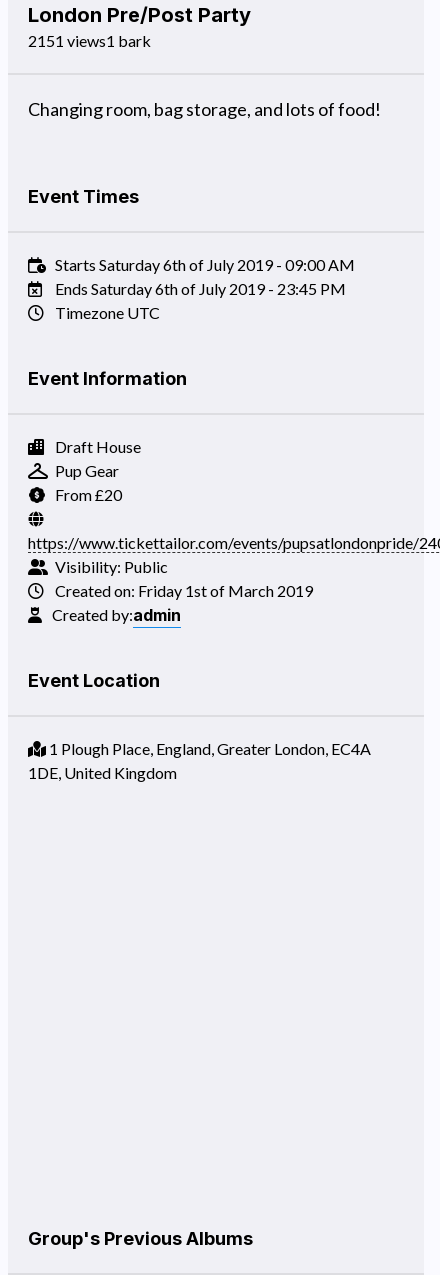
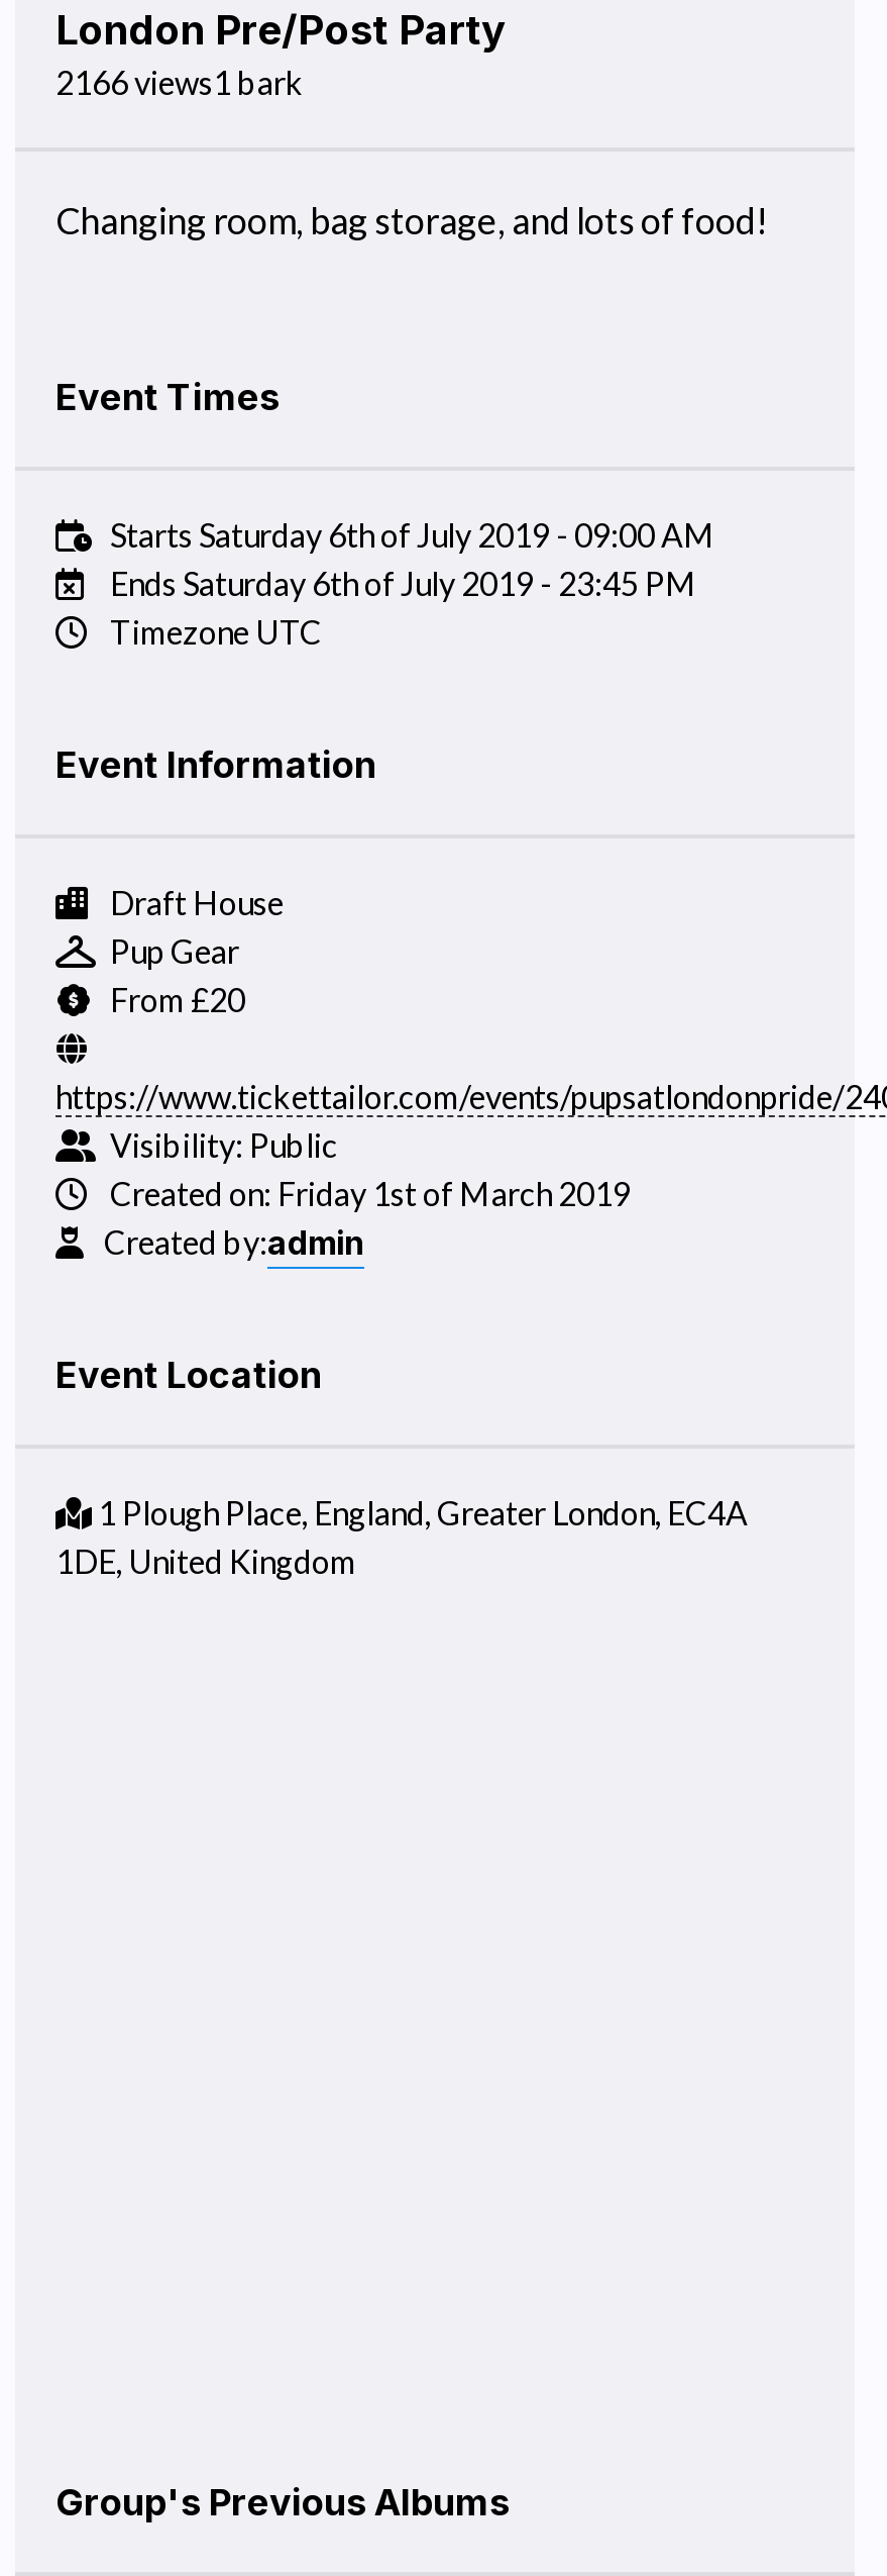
[28,31,151,50] 2151 views1 bark -> [56,63,304,101] 2166 views1 bark

